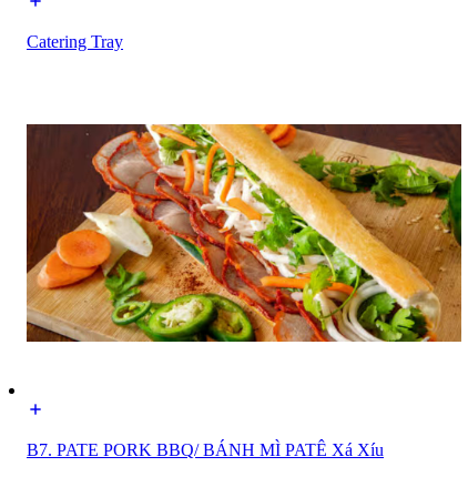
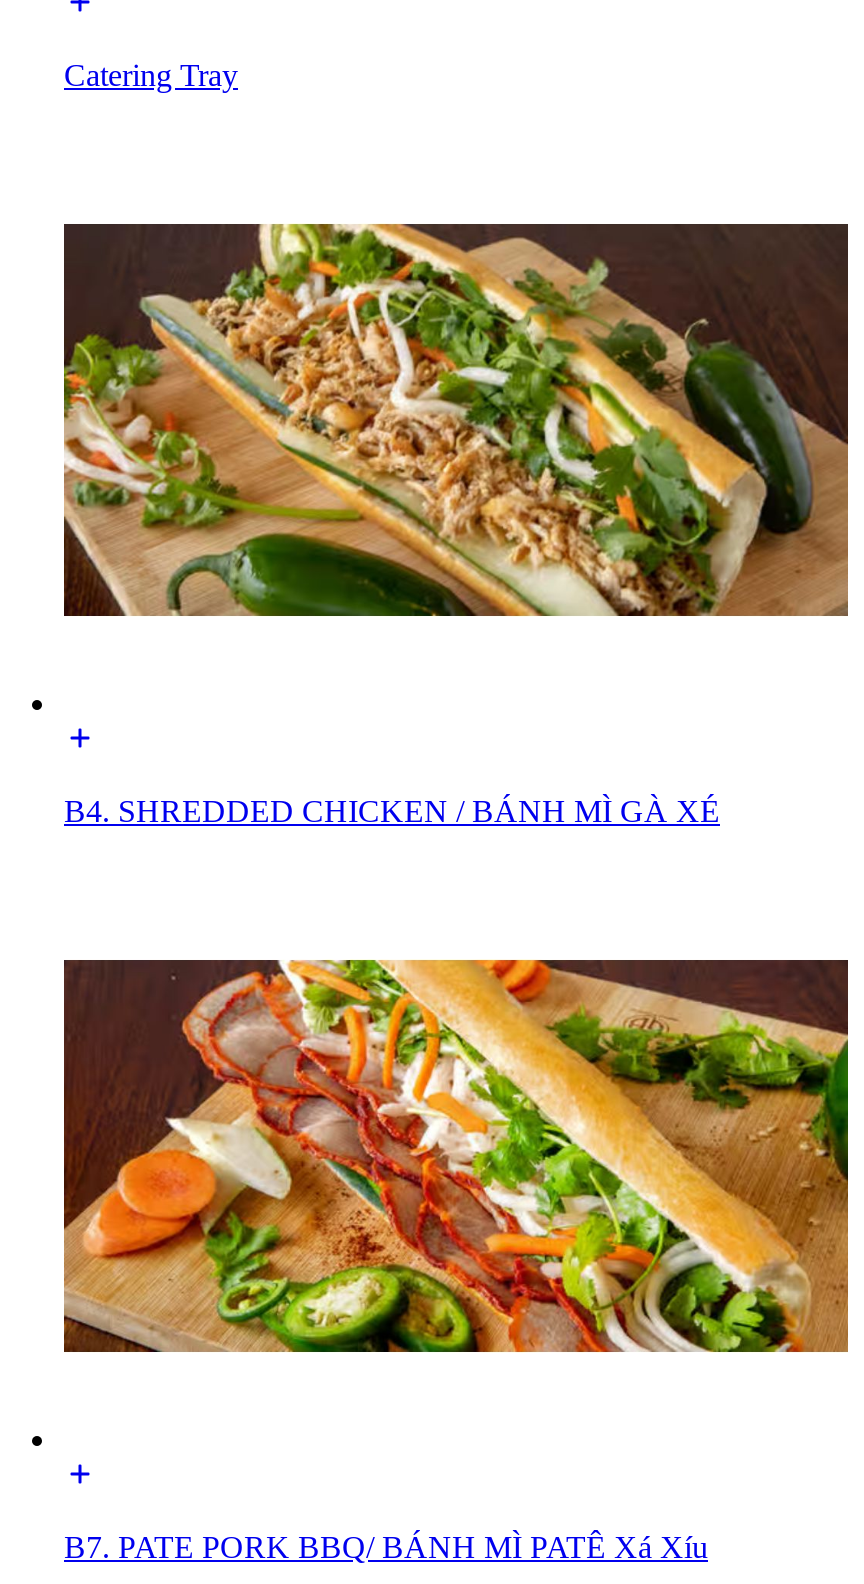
none -> [62,222,848,618] [image]
none -> [64,793,720,827] B4. SHREDDED CHICKEN / BÁNH MÌ GÀ XÉ

